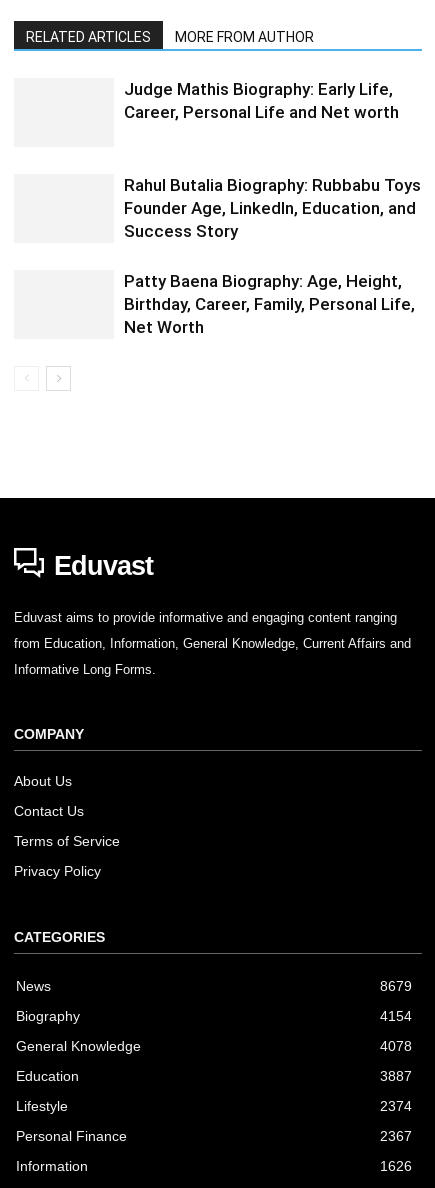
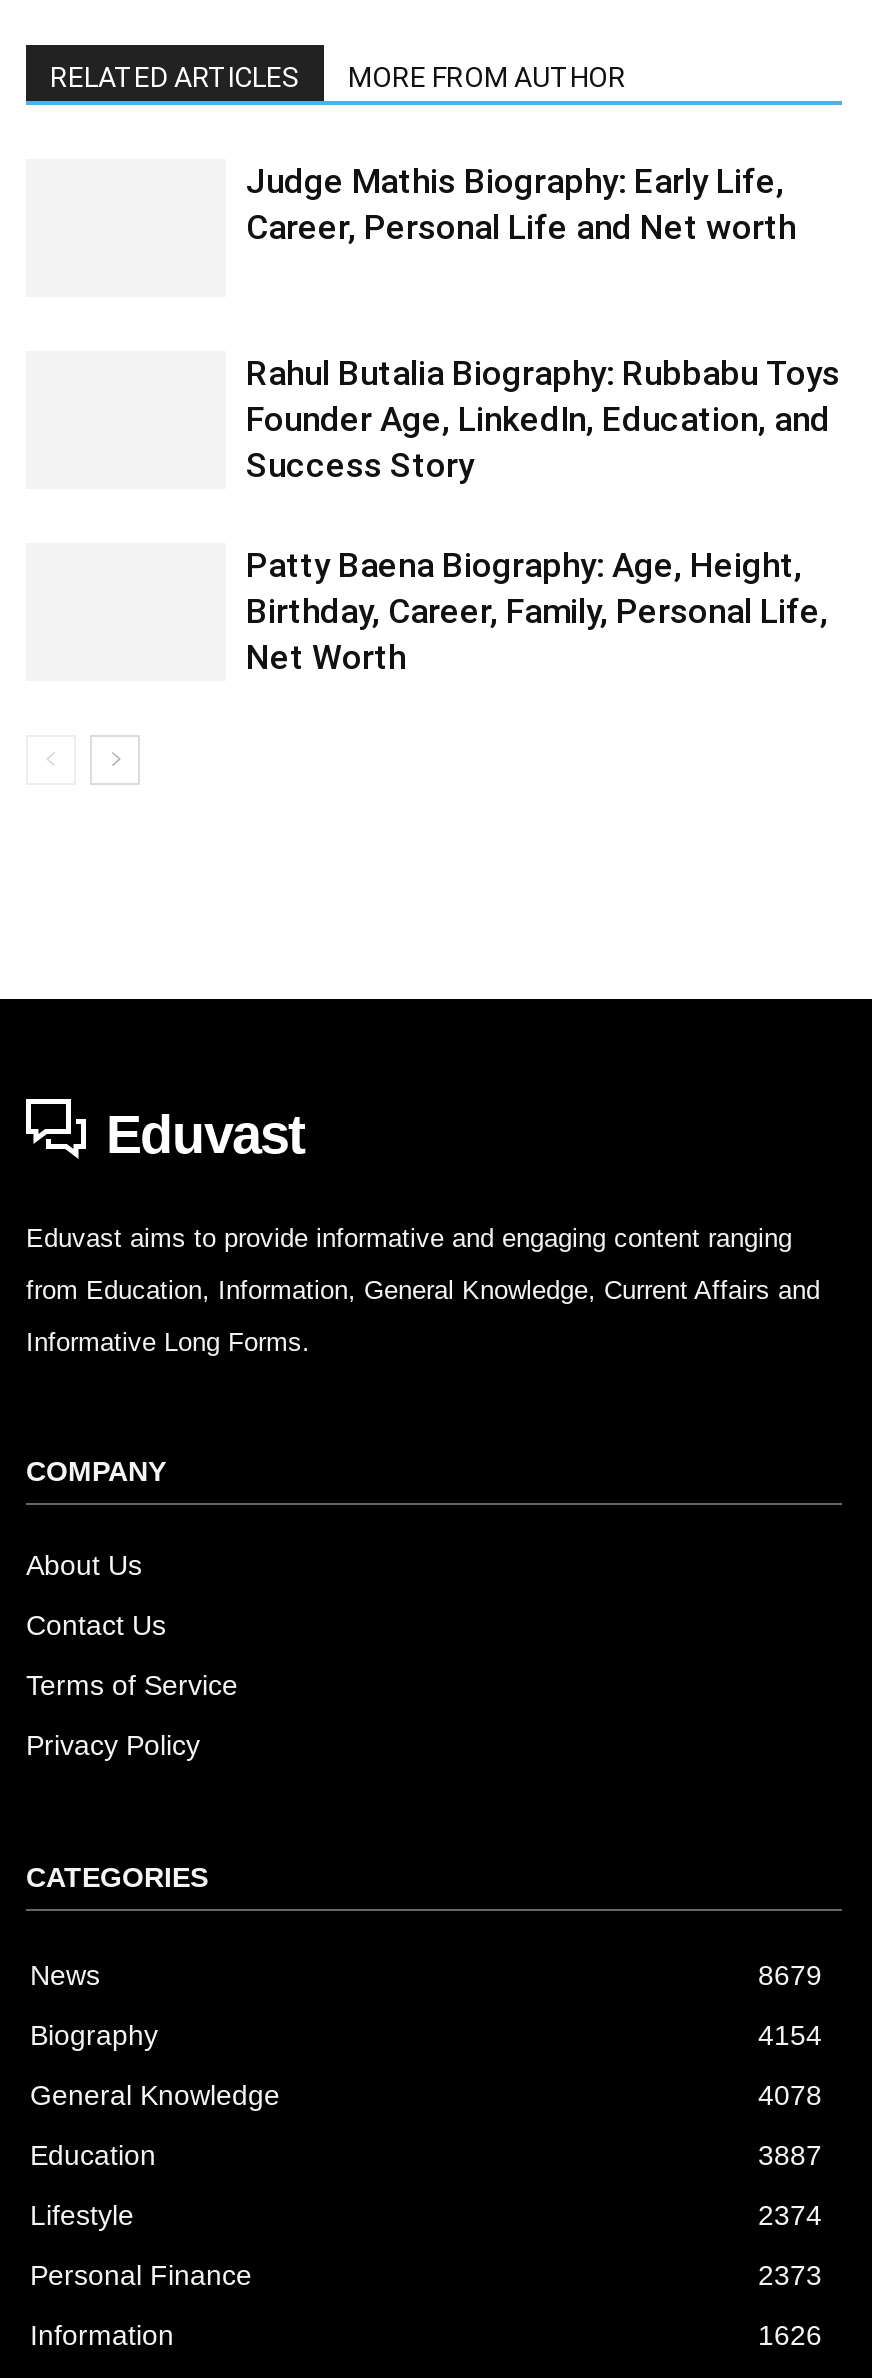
[380,1128,412,1144] 2367 -> [758,2259,822,2291] 2373

